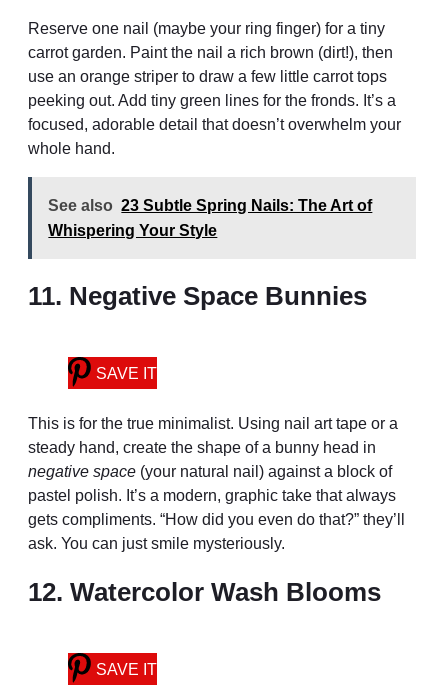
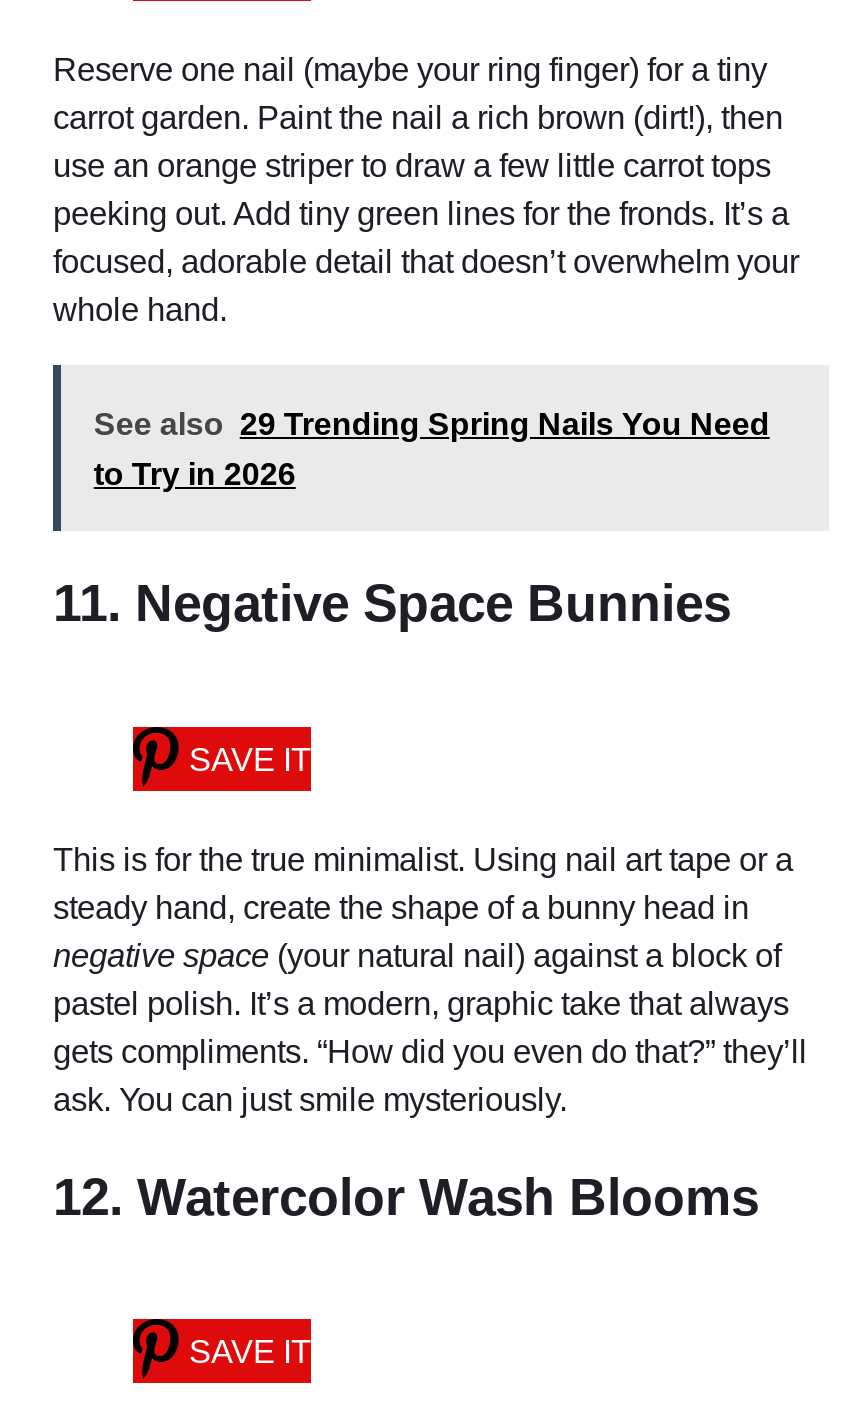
[48,197,372,214] See also 23 Subtle Spring Nails: The Art of -> [94,406,770,440] See also 29 Trending Spring Nails You Need
[48,222,217,239] Whispering Your Style -> [94,456,296,490] to Try in 2026

